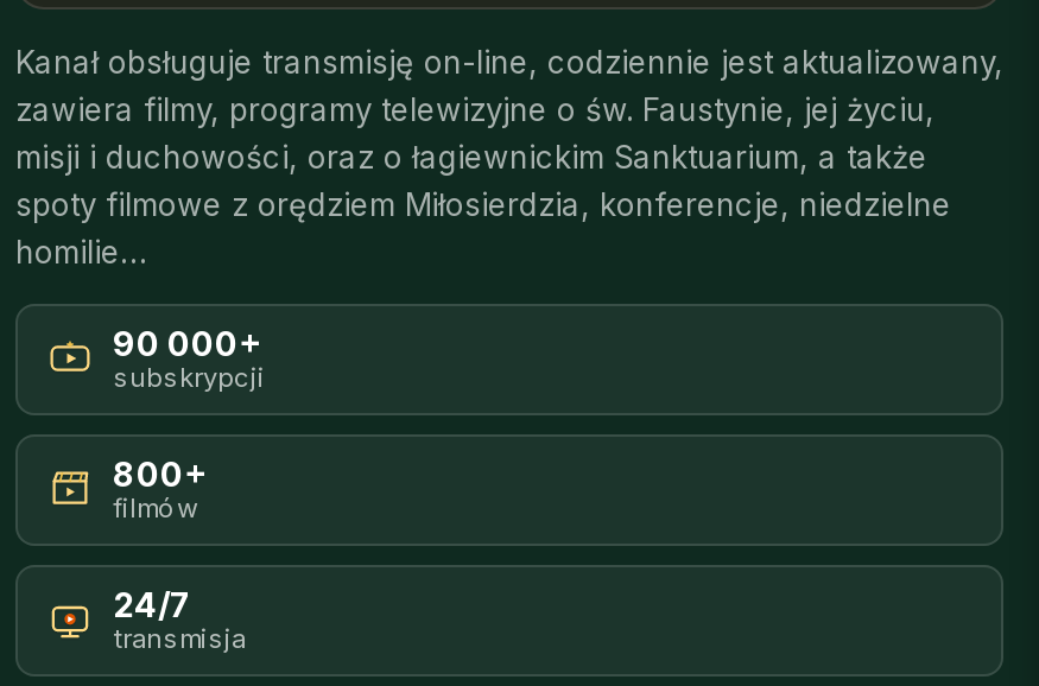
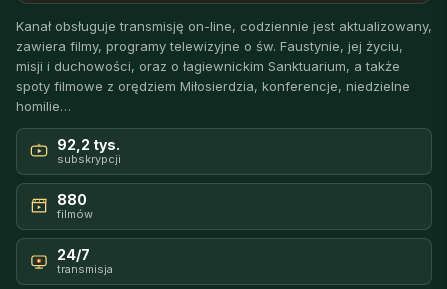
[113,322,262,363] 90 000+ -> [57,136,120,153] 92,2 tys.
[113,453,208,493] 800+ -> [57,191,87,208] 880

